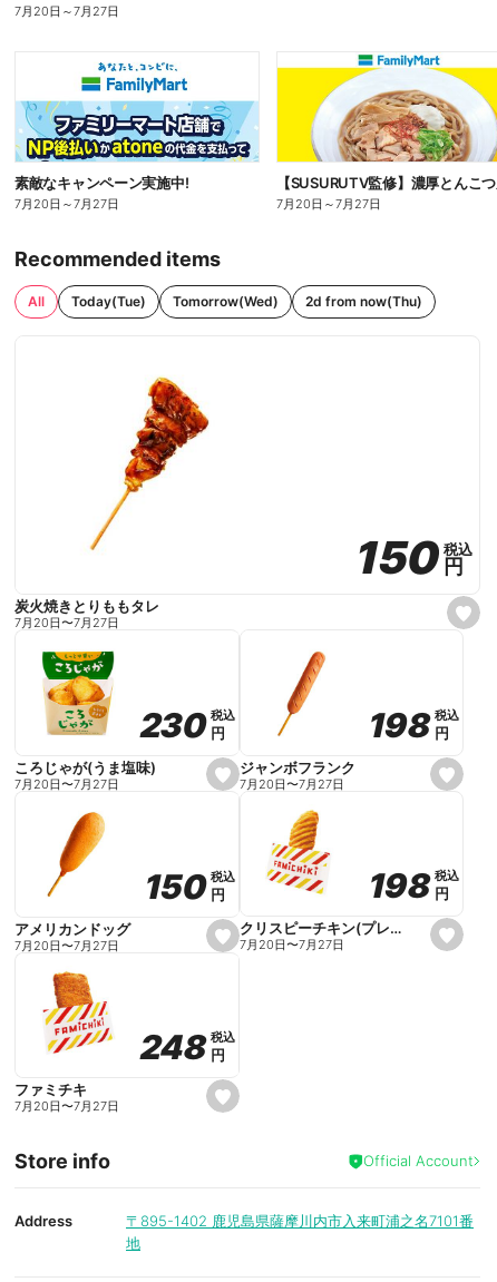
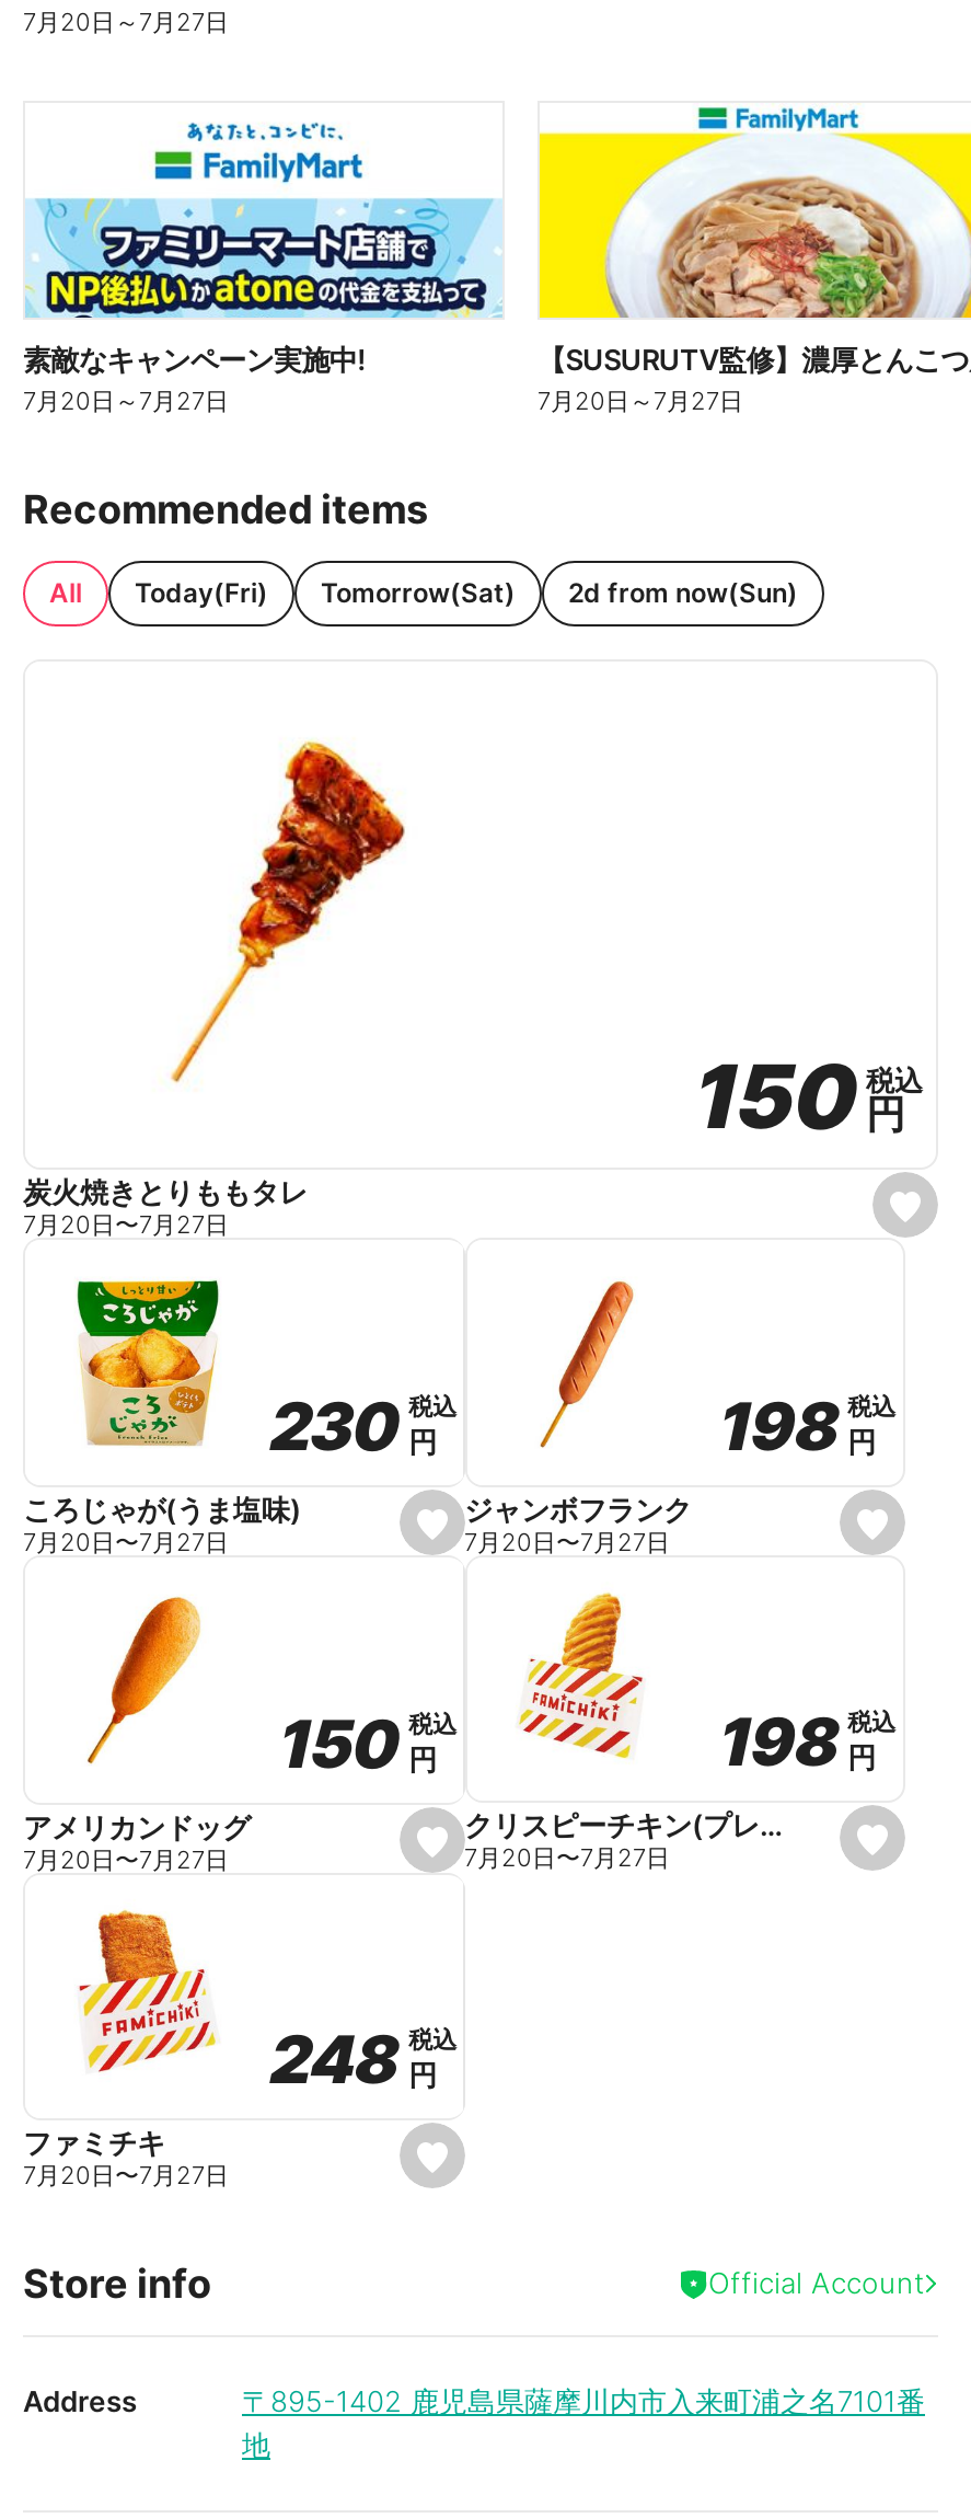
[71,292,422,309] Today(Tue) | Tomorrow(Wed) | 2d from now(Thu) -> [135,575,798,608] Today(Fri) | Tomorrow(Sat) | 2d from now(Sun)

